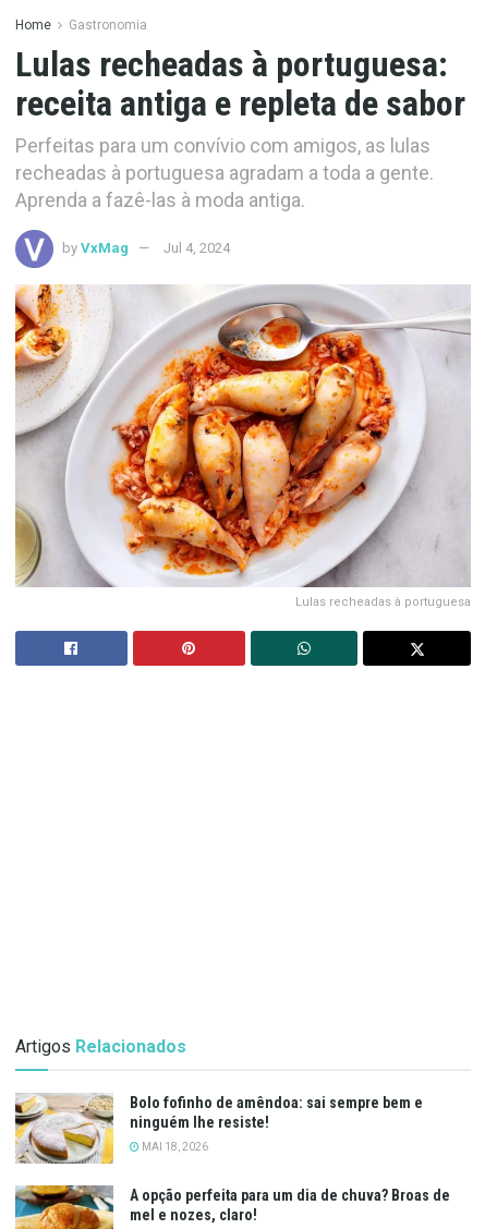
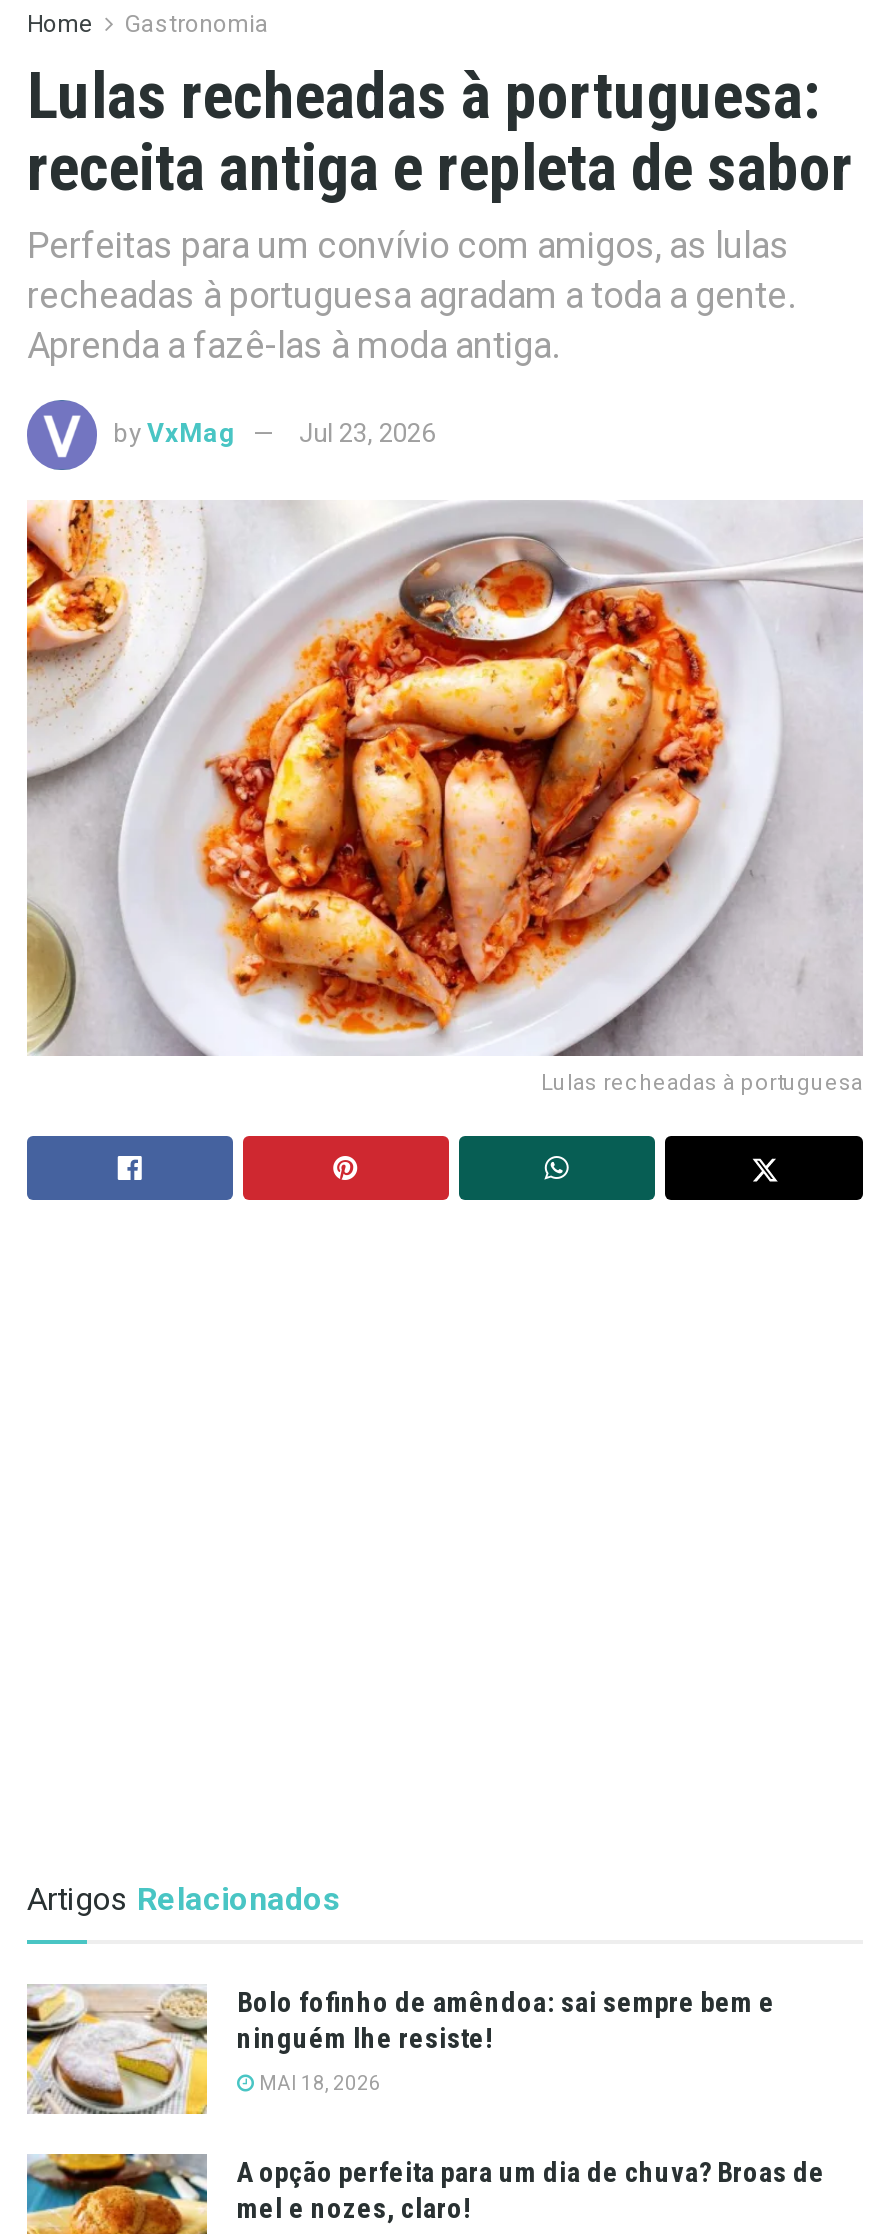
[163,239,230,256] Jul 4, 2024 -> [299,417,435,447] Jul 23, 2026

